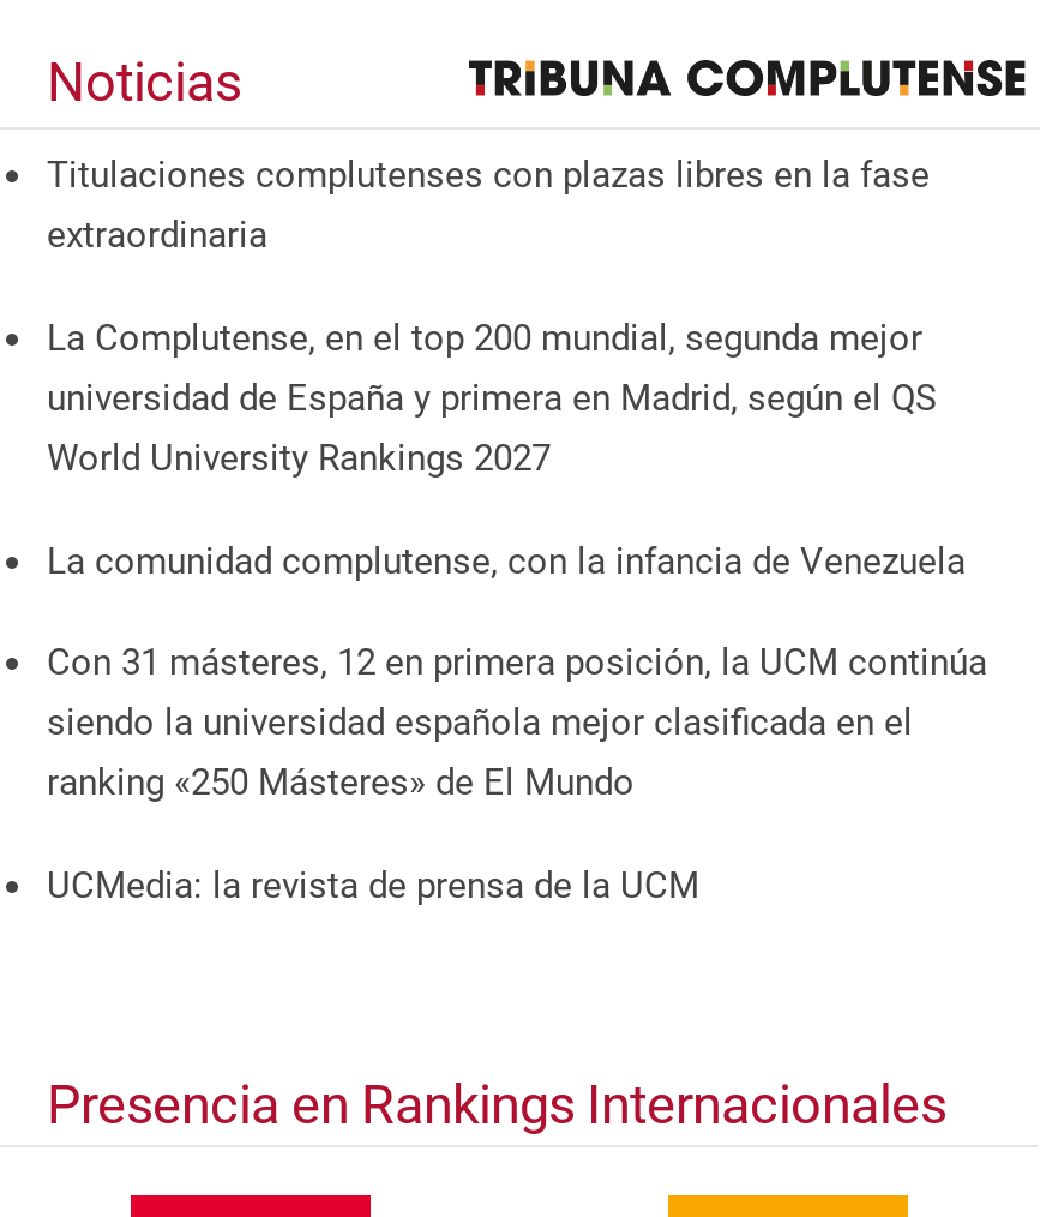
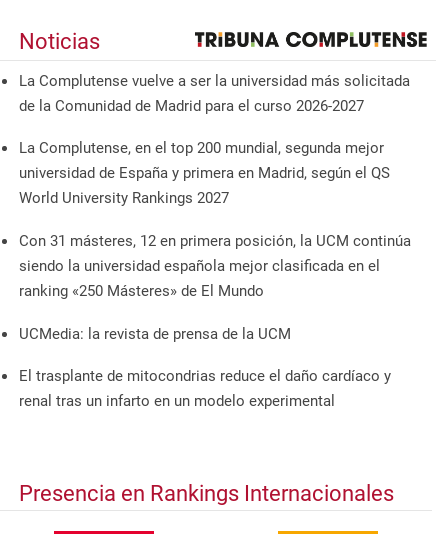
[47,154,930,258] Titulaciones complutenses con plazas libres en la fase | extraordinaria -> [19,72,410,115] La Complutense vuelve a ser la universidad más solicitada | de la Comunidad de Madrid para el curso 2026-2027
[47,539,966,582] La comunidad complutense, con la infancia de Venezuela -> none
moved [47,641,987,907] -> [19,232,411,343]: Con 31 másteres, 12 en primera posición, la UCM continúa | siendo la universidad española mejor clasificada en el | ranking «250 Másteres» de El Mundo | UCMedia: la revista de prensa de la UCM
none -> [19,367,391,410] El trasplante de mitocondrias reduce el daño cardíaco y | renal tras un infarto en un modelo experimental

